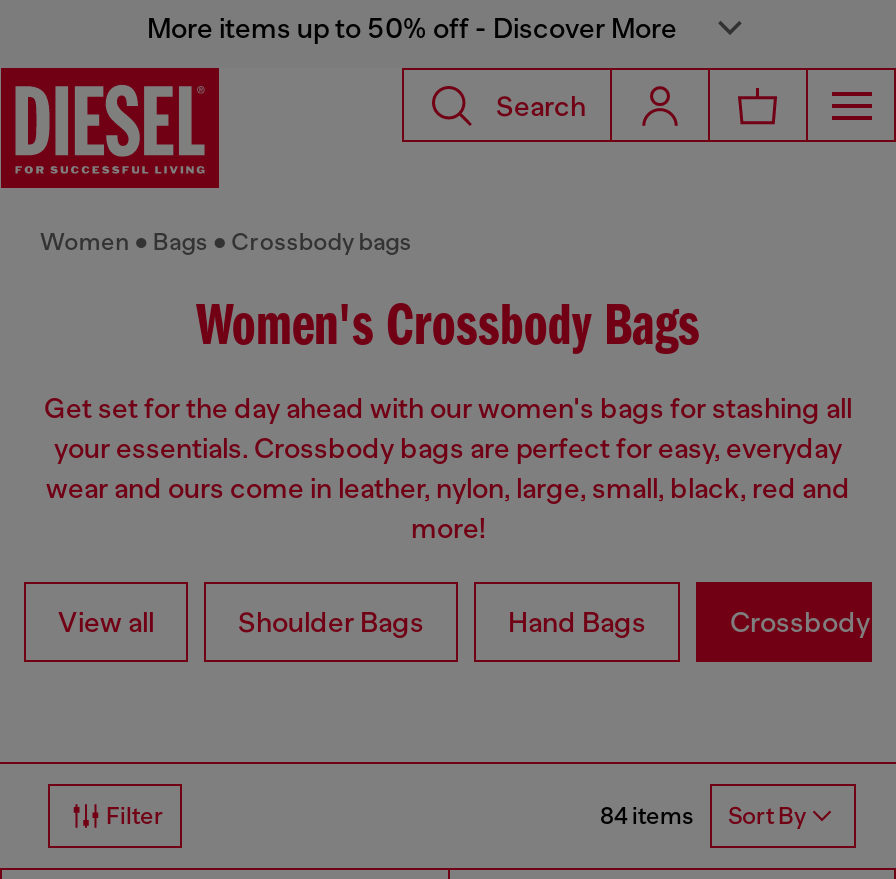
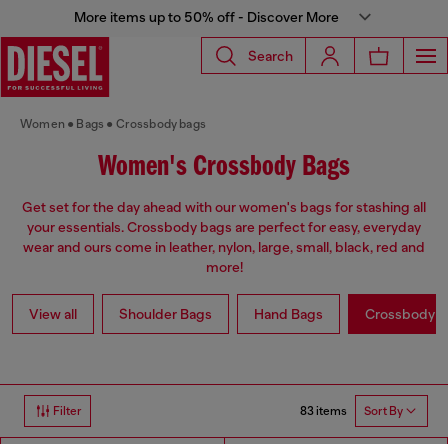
[600,802,806,831] 84 items Sort By -> [300,404,403,418] 83 items Sort By

